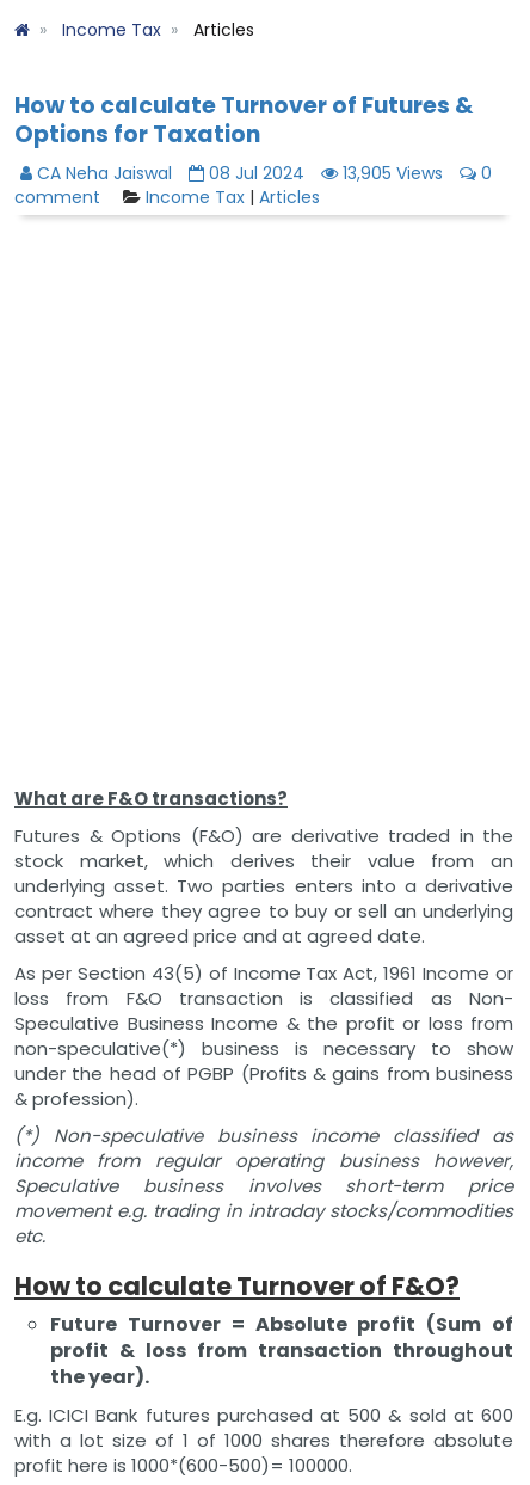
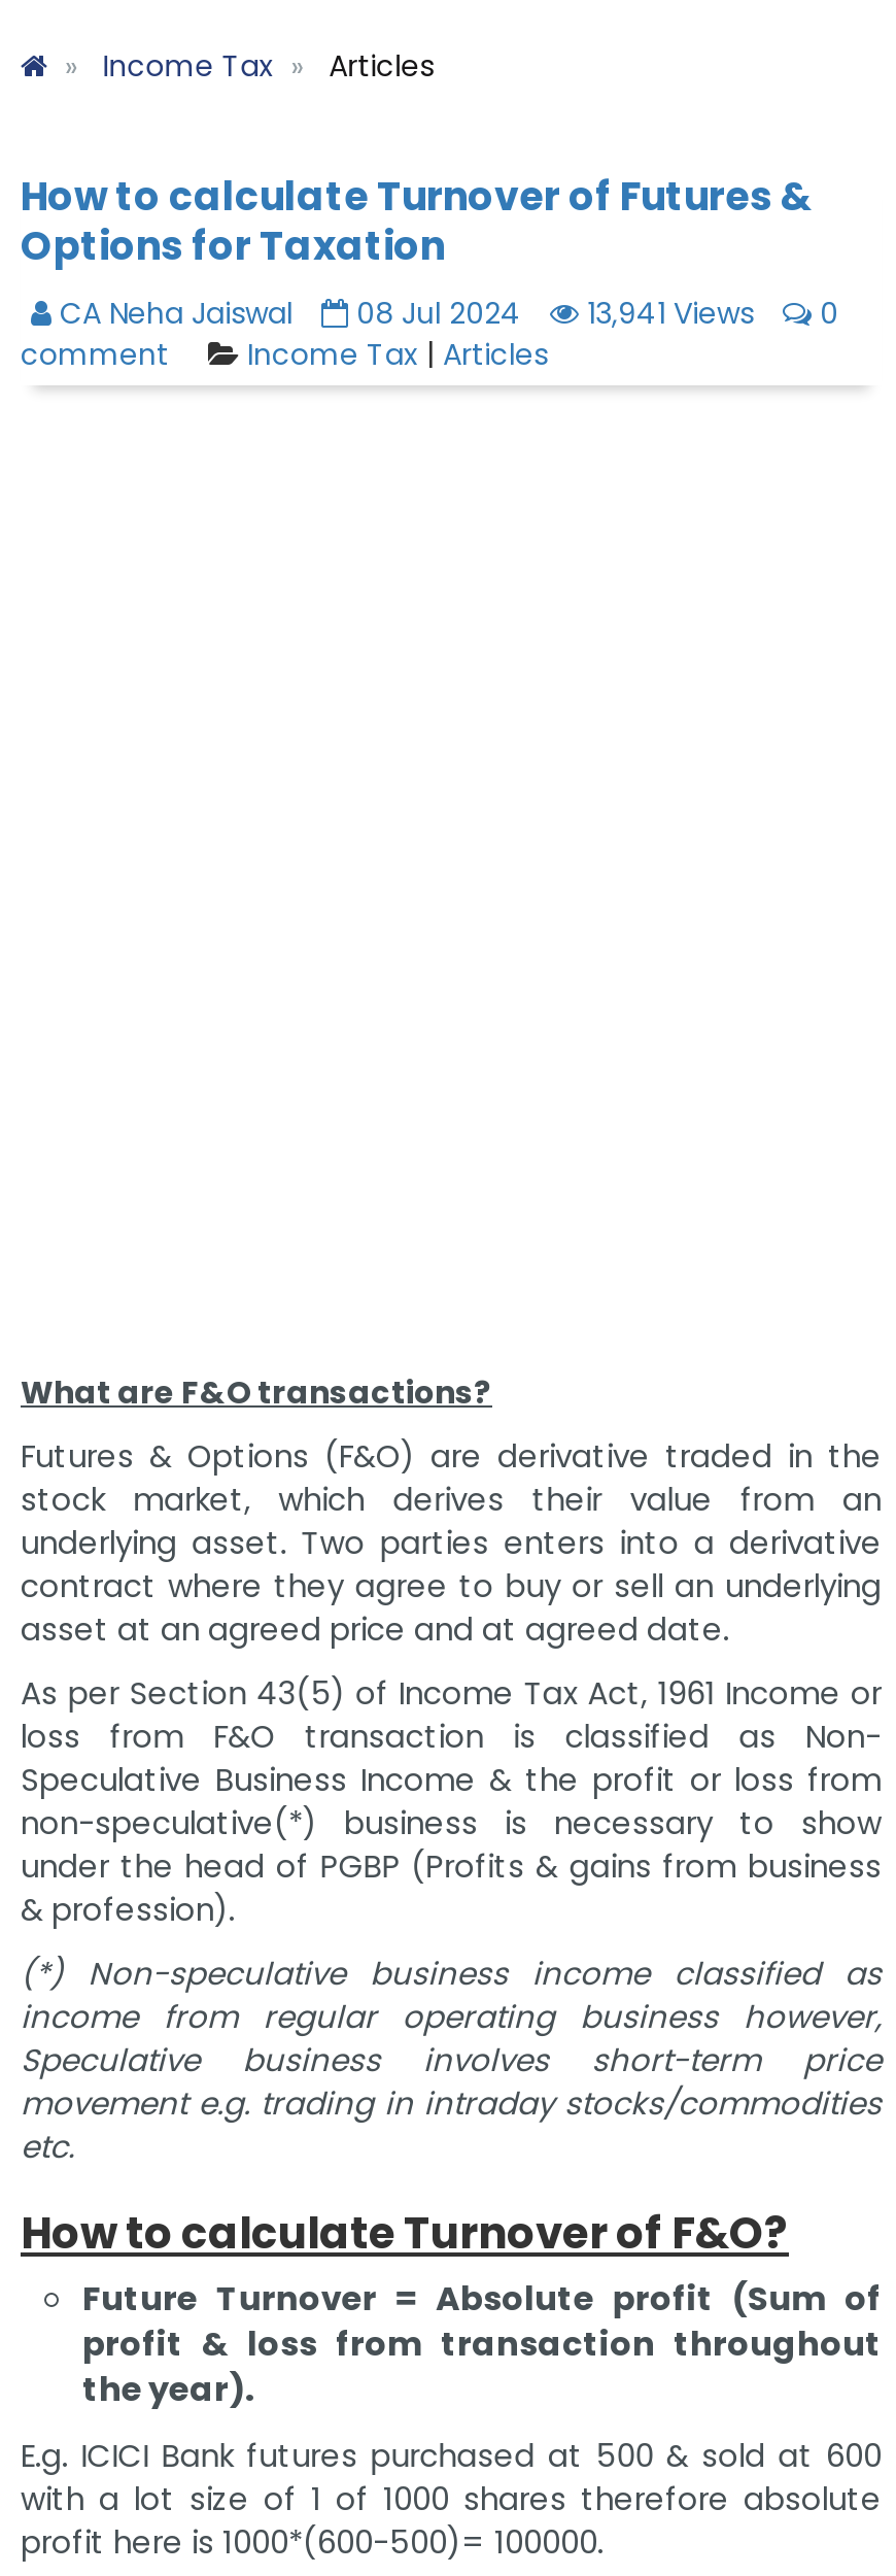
[32,161,492,185] CA Neha Jaiswal 08 Jul 2024 13,905 Views 0 -> [51,293,838,334] CA Neha Jaiswal 08 Jul 2024 13,941 Views 0

